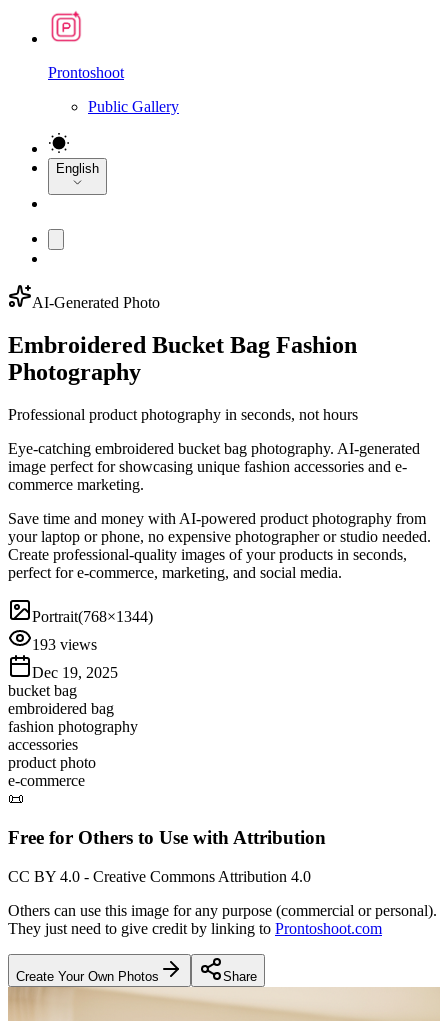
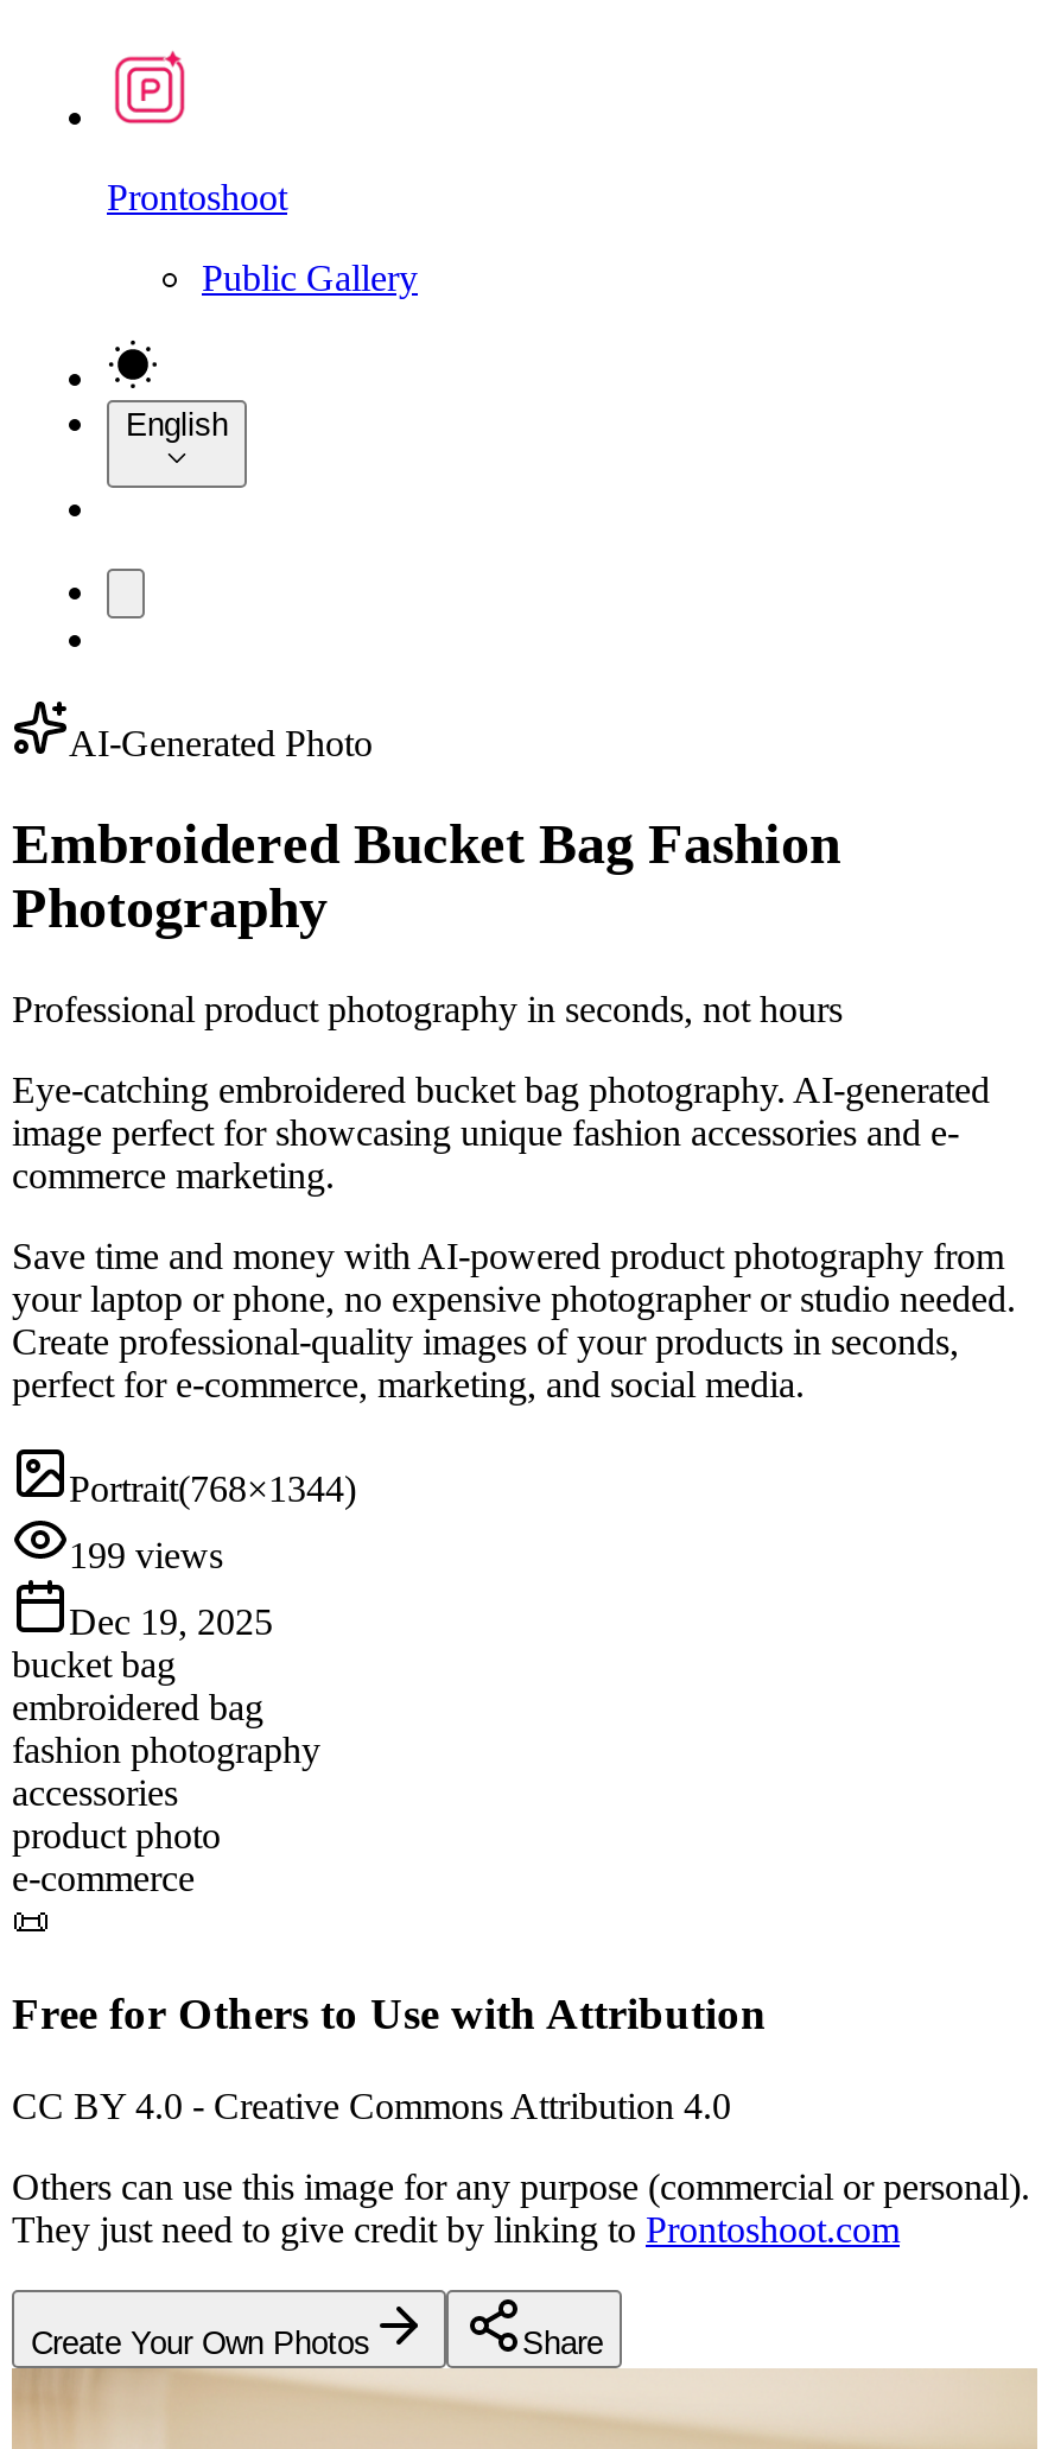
[32,636,97,653] 193 views -> [69,1535,223,1576] 199 views

